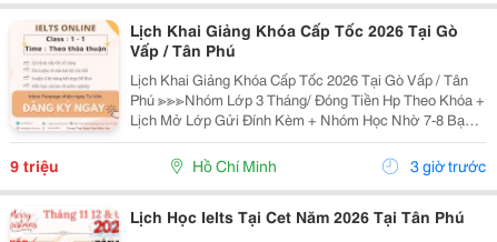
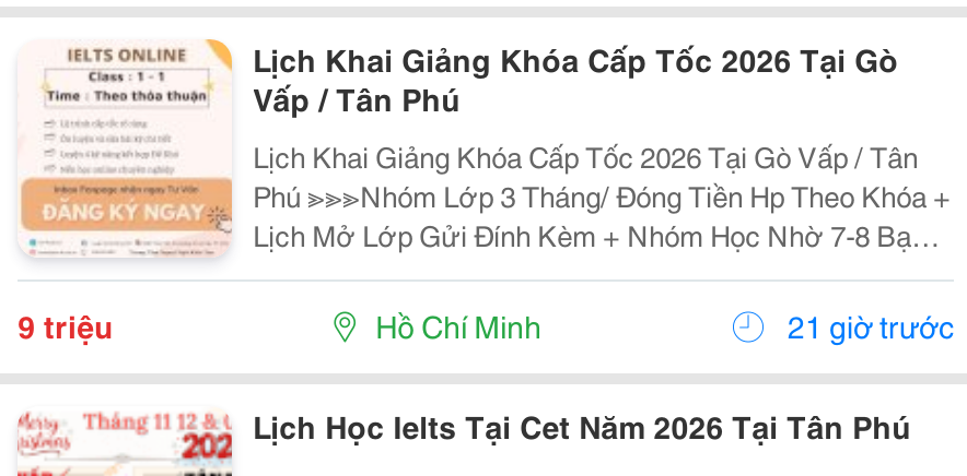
[407,154,486,177] 3 giờ trước -> [781,304,954,347] 21 giờ trước

